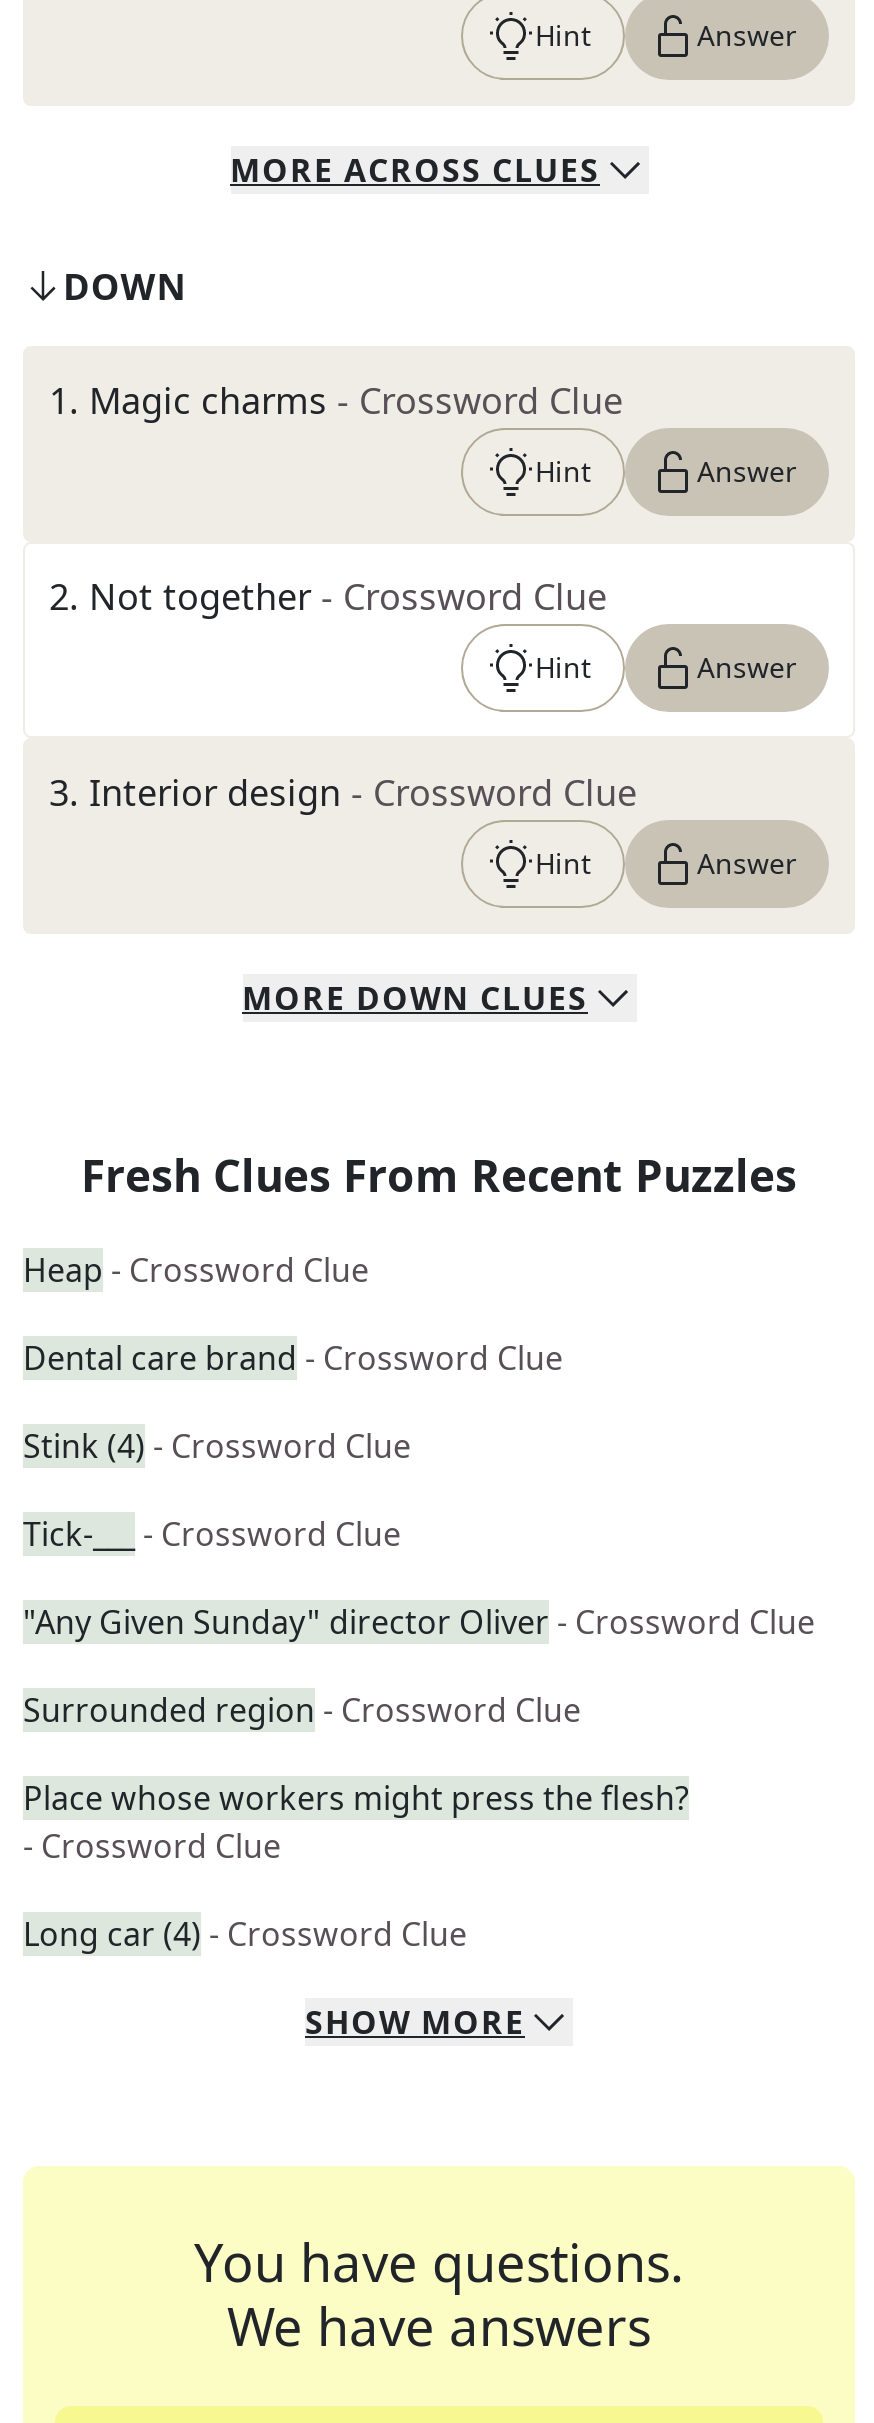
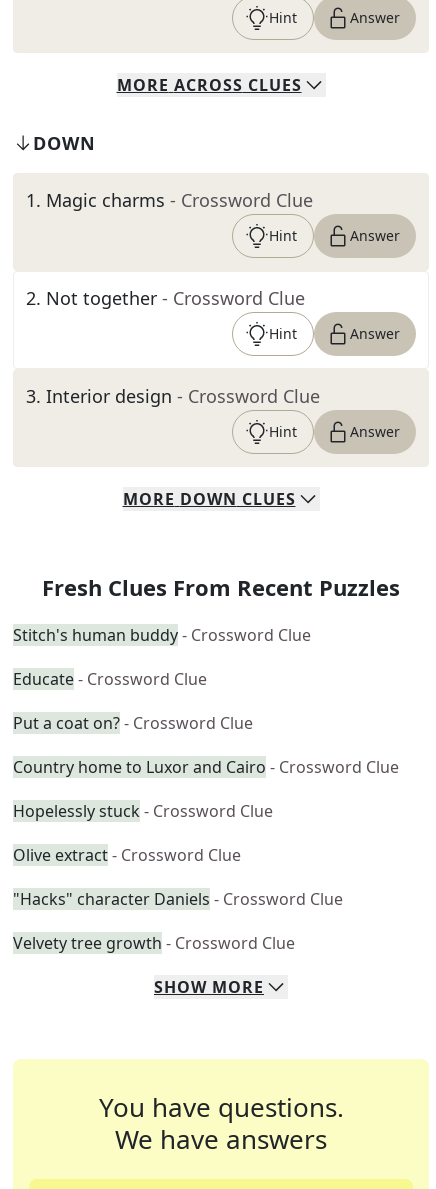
[23,1248,369,1292] Heap - Crossword Clue -> [13,624,311,646] Stitch's human buddy - Crossword Clue
[23,1336,563,1380] Dental care brand - Crossword Clue -> [13,668,207,690] Educate - Crossword Clue
[23,1424,411,1468] Stink (4) - Crossword Clue -> [13,712,253,734] Put a coat on? - Crossword Clue
[23,1512,401,1556] Tick-___ - Crossword Clue -> [13,756,399,778] Country home to Luxor and Cairo - Crossword Clue
[23,1600,815,1644] "Any Given Sunday" director Oliver - Crossword Clue -> [13,800,273,822] Hopelessly stuck - Crossword Clue
[23,1688,581,1732] Surrounded region - Crossword Clue -> [13,844,241,866] Olive extract - Crossword Clue
[23,1776,689,1868] Place whose workers might press the flesh? | - Crossword Clue -> [13,888,343,910] "Hacks" character Daniels - Crossword Clue
[23,1912,467,1956] Long car (4) - Crossword Clue -> [13,932,295,954] Velvety tree growth - Crossword Clue

